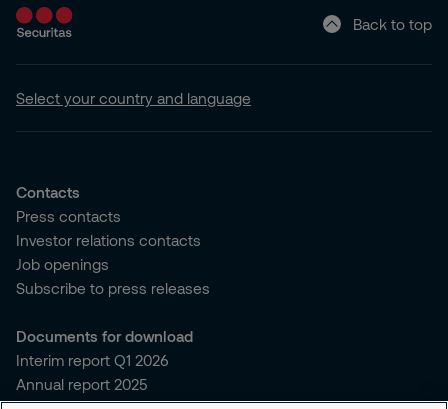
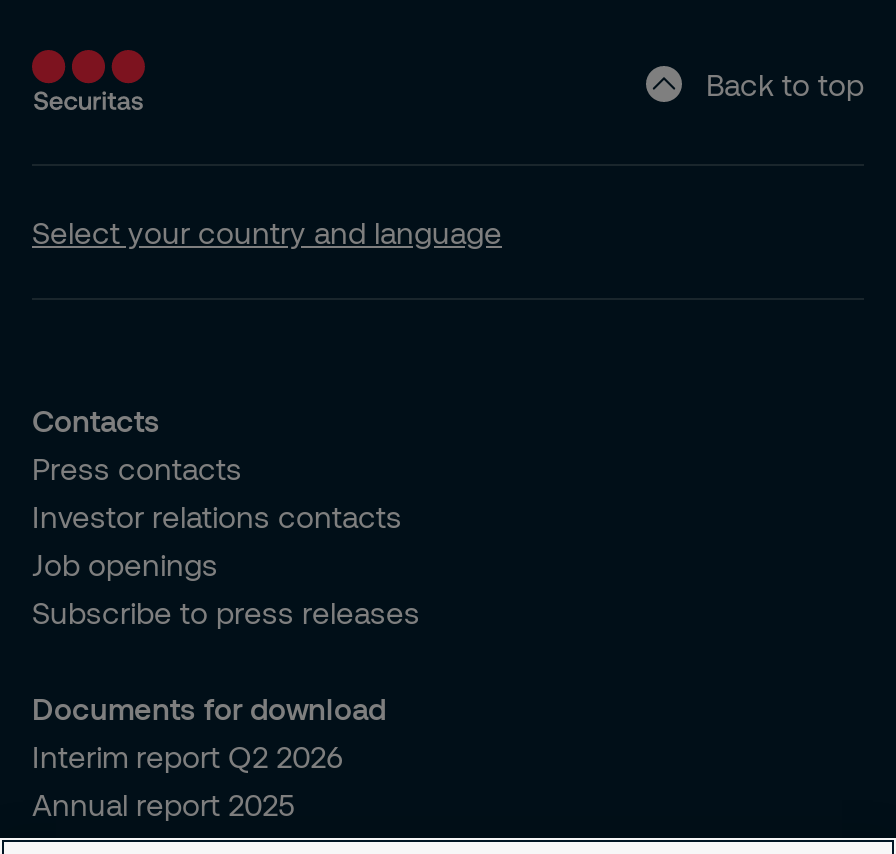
[16,351,169,369] Interim report Q1 2026 -> [32,738,344,774] Interim report Q2 2026

